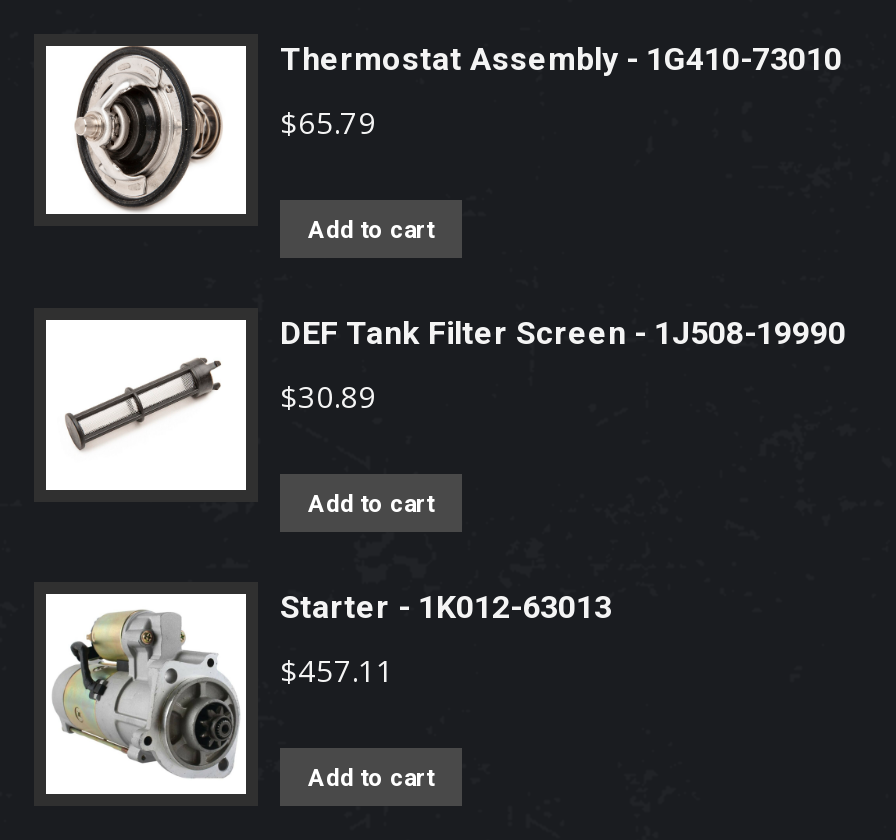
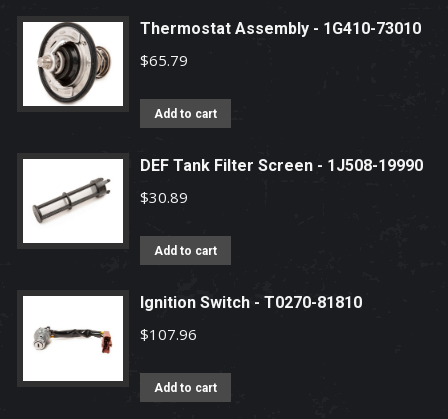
[42,589,612,798] [image] | Starter - 1K012-63013 -> [22,293,362,397] [image] | Ignition Switch - T0270-81810
[280,651,394,691] $457.11 -> [140,324,197,344] $107.96

